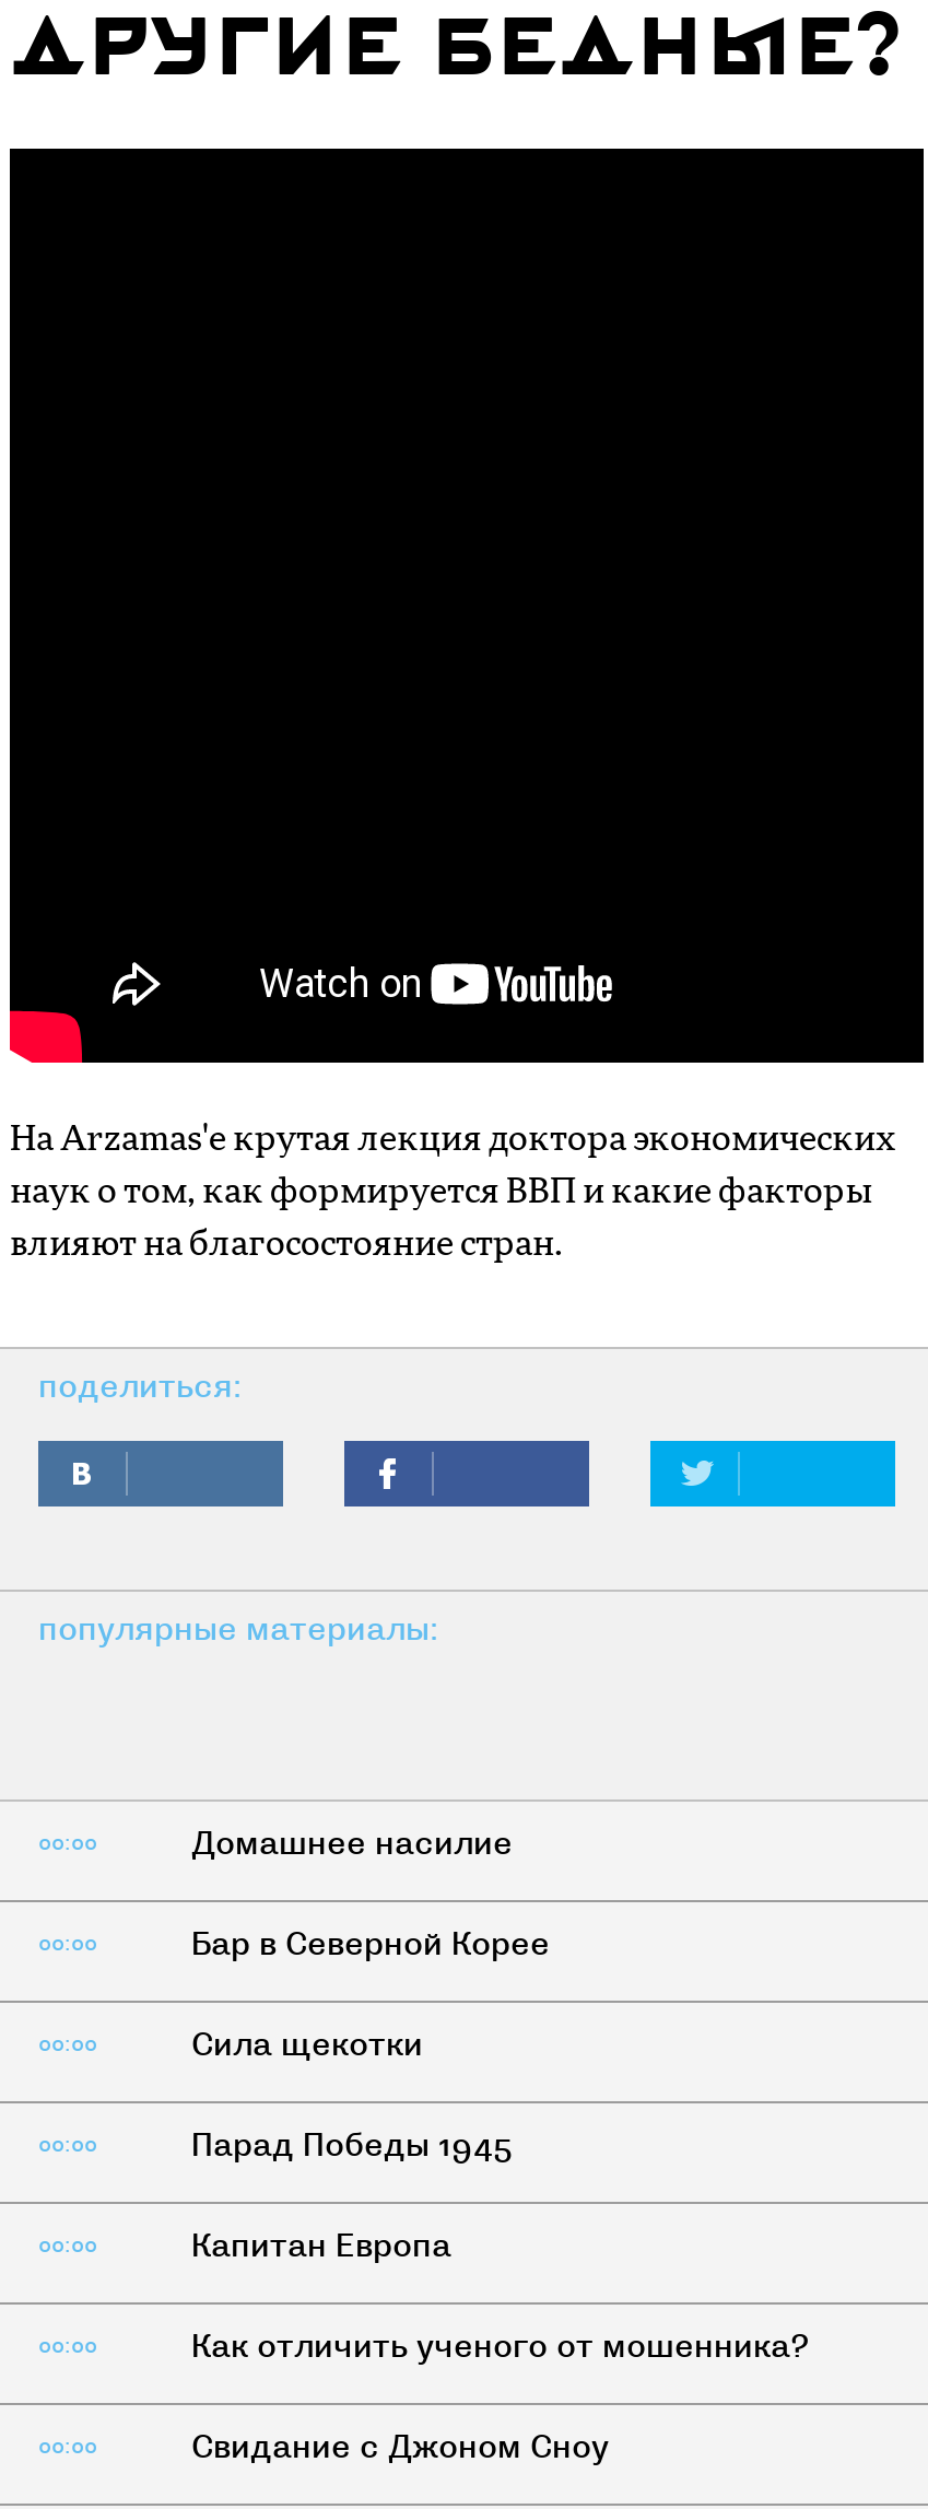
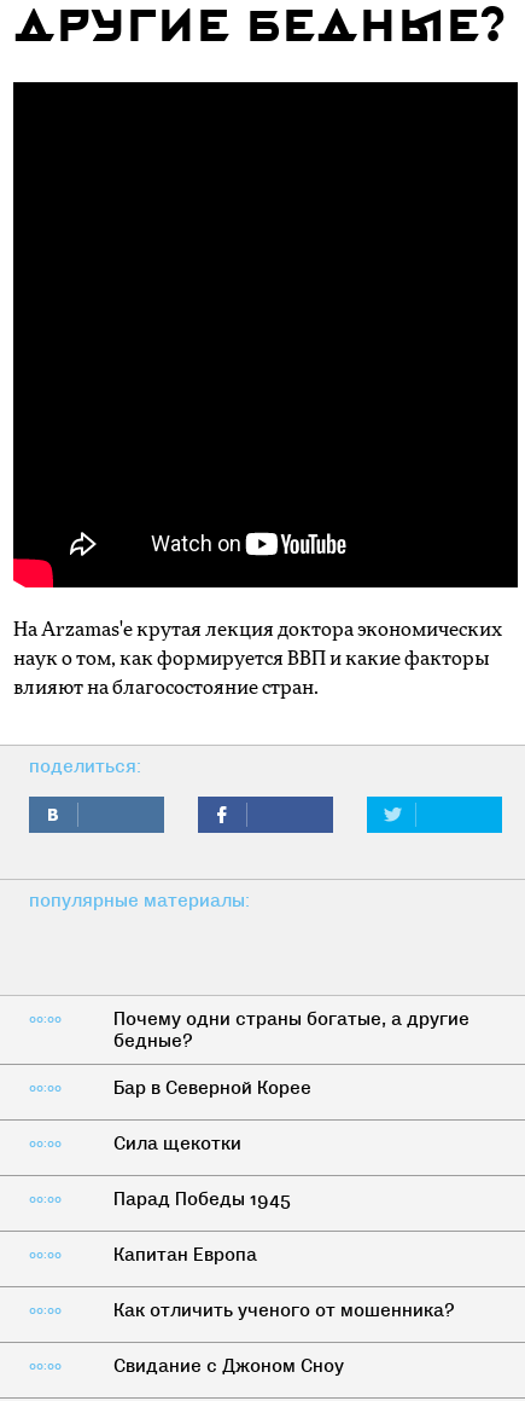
[191,1824,513,1863] Домашнее насилие -> [113,1008,469,1052] Почему одни страны богатые, а другие | бедные?

